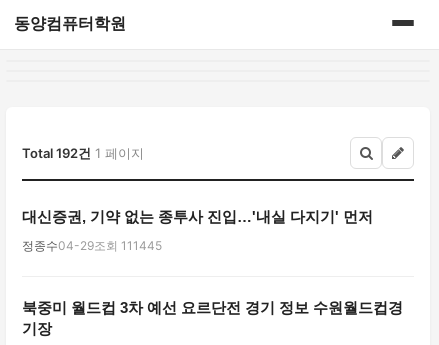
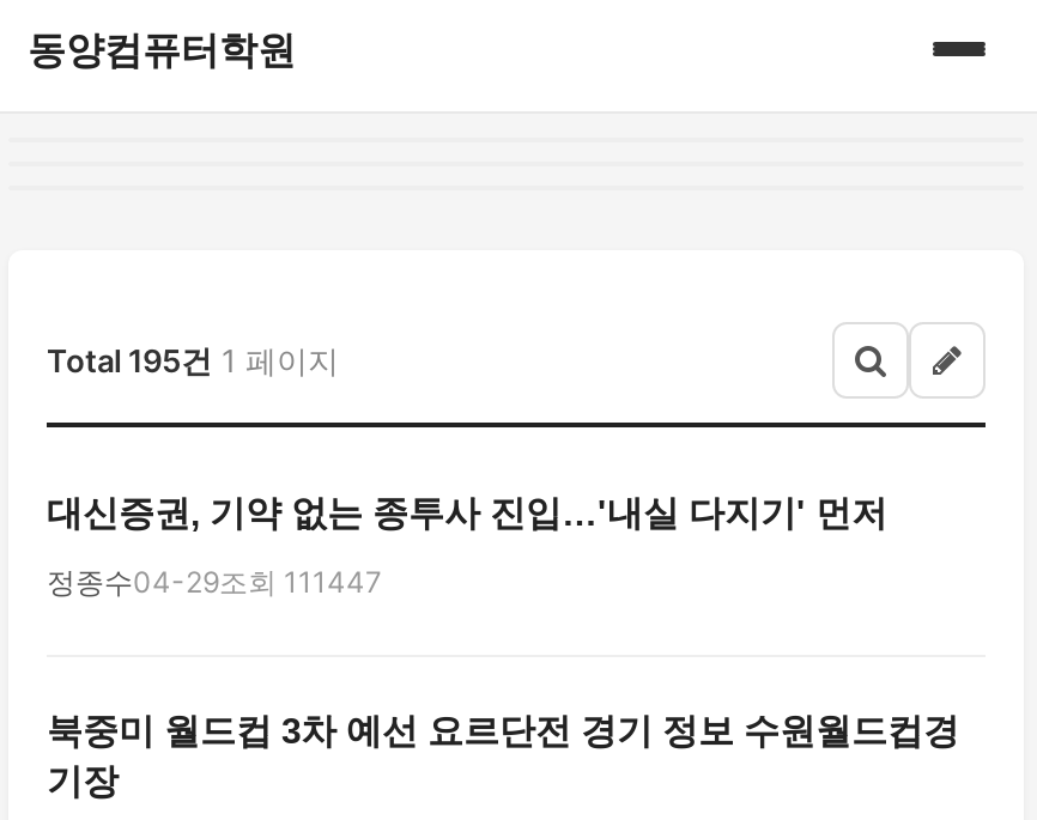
[22,144,144,160] Total 192건 1 페이지 -> [47,340,339,378] Total 195건 1 페이지
[22,238,162,253] 정종수04-29조회 111445 -> [47,564,382,600] 정종수04-29조회 111447

